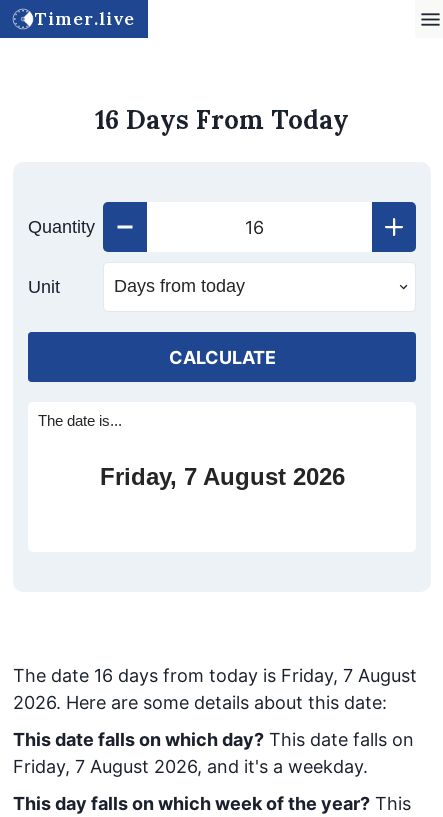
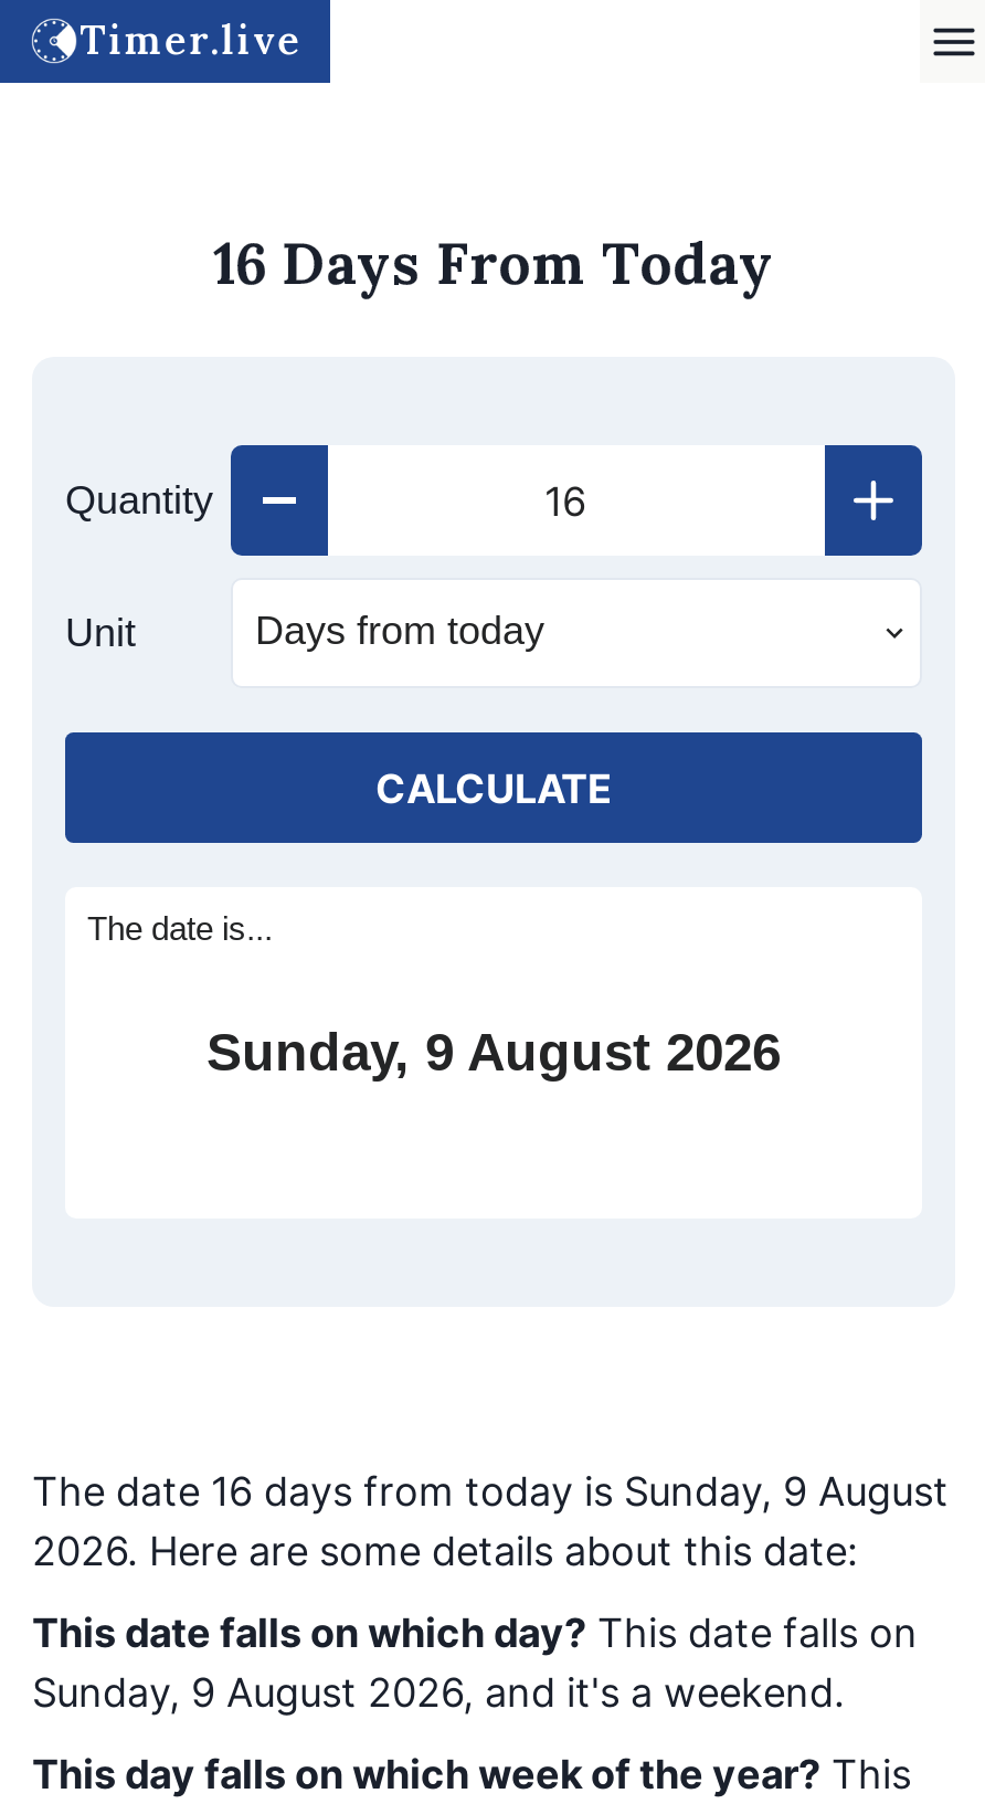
[99,463,344,490] Friday, 7 August 2026 -> [206,1022,781,1082] Sunday, 9 August 2026
[13,665,417,686] The date 16 days from today is Friday, 7 August -> [32,1468,949,1515] The date 16 days from today is Sunday, 9 August
[13,756,368,777] Friday, 7 August 2026, and it's a weekday. -> [32,1669,845,1716] Sunday, 9 August 2026, and it's a weekend.

